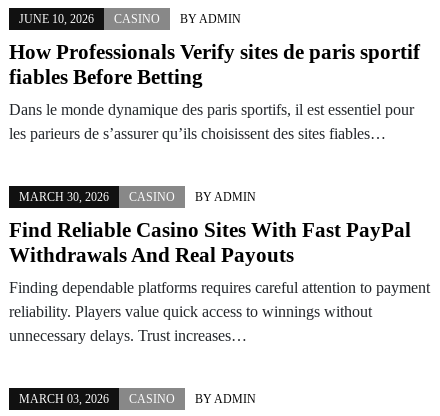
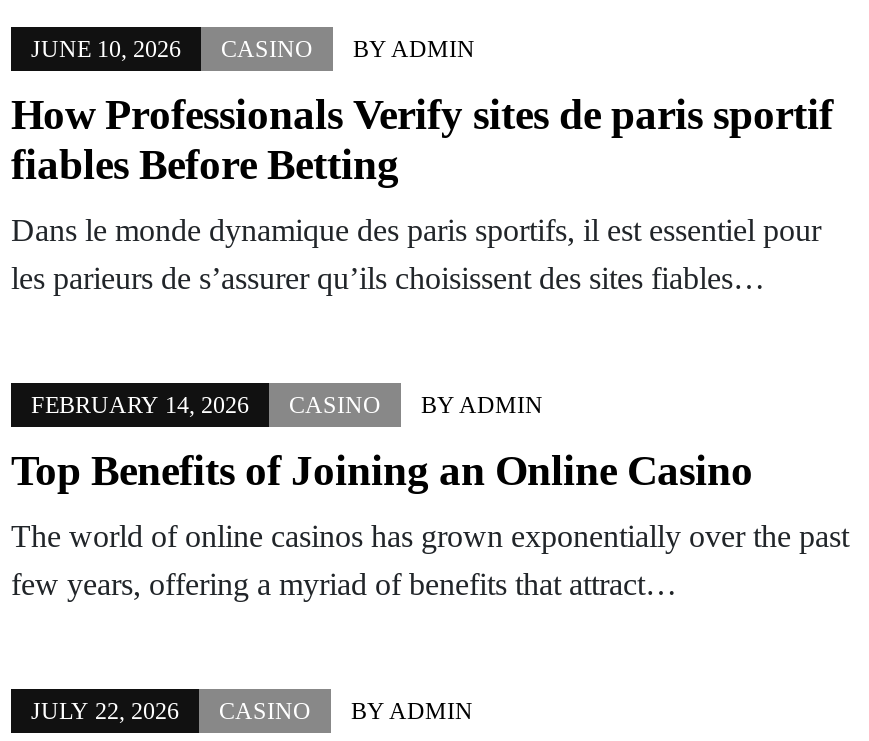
[19,189,256,203] MARCH 30, 2026 CASINO BY ADMIN -> [31,390,543,418] FEBRUARY 14, 2026 CASINO BY ADMIN
[9,217,411,266] Find Reliable Casino Sites With Fast PayPal | Withdrawals And Real Payouts -> [11,446,753,494] Top Benefits of Joining an Online Casino
[9,278,430,343] Finding dependable platforms requires careful attention to payment | reliability. Players value quick access to winnings without | unnecessary delays. Trust increases… -> [11,518,849,600] The world of online casinos has grown exponentially over the past | few years, offering a myriad of benefits that attract…
[19,391,256,405] MARCH 03, 2026 CASINO BY ADMIN -> [31,696,473,724] JULY 22, 2026 CASINO BY ADMIN

